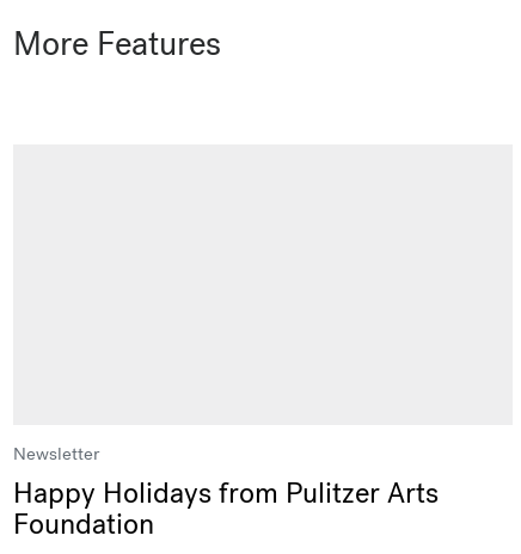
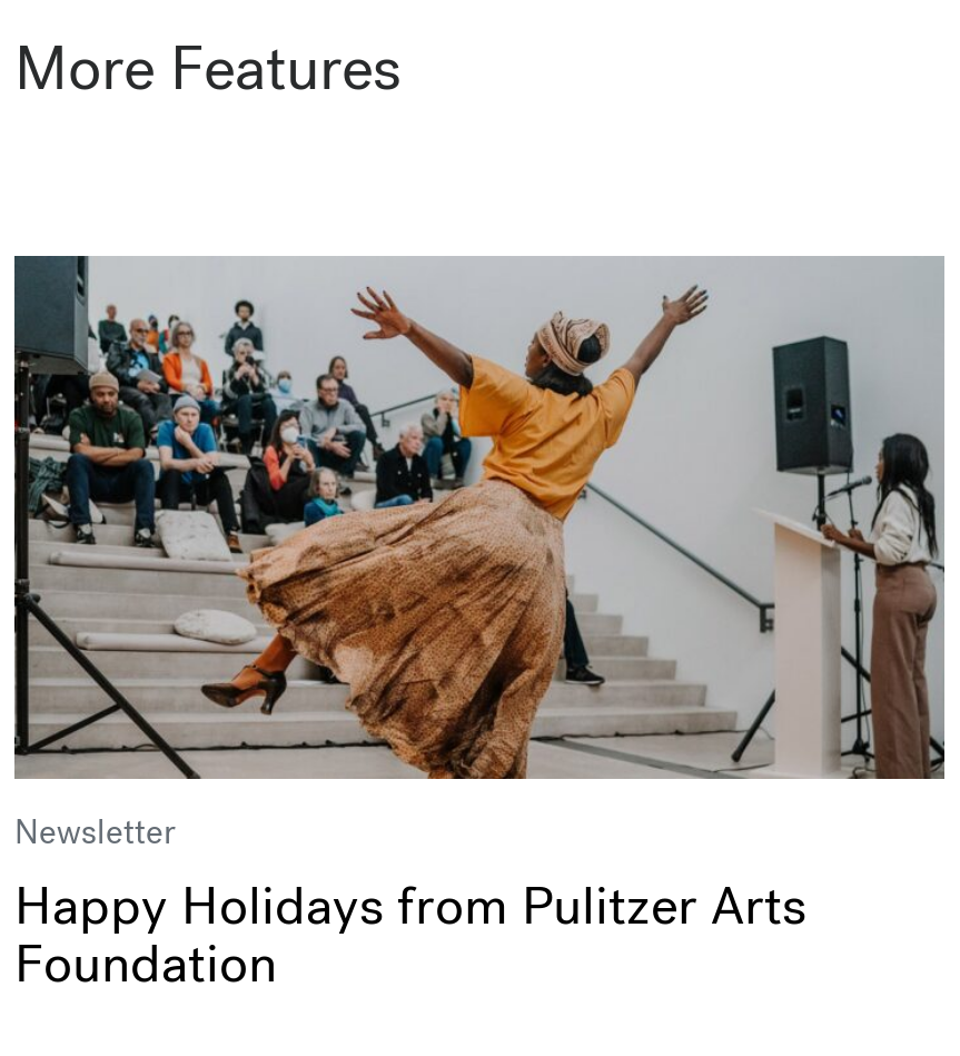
none -> [12,254,947,781] [image]

